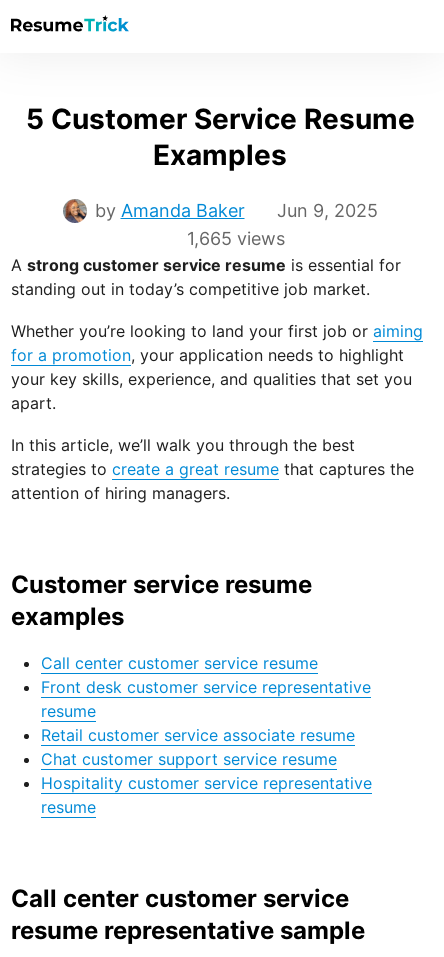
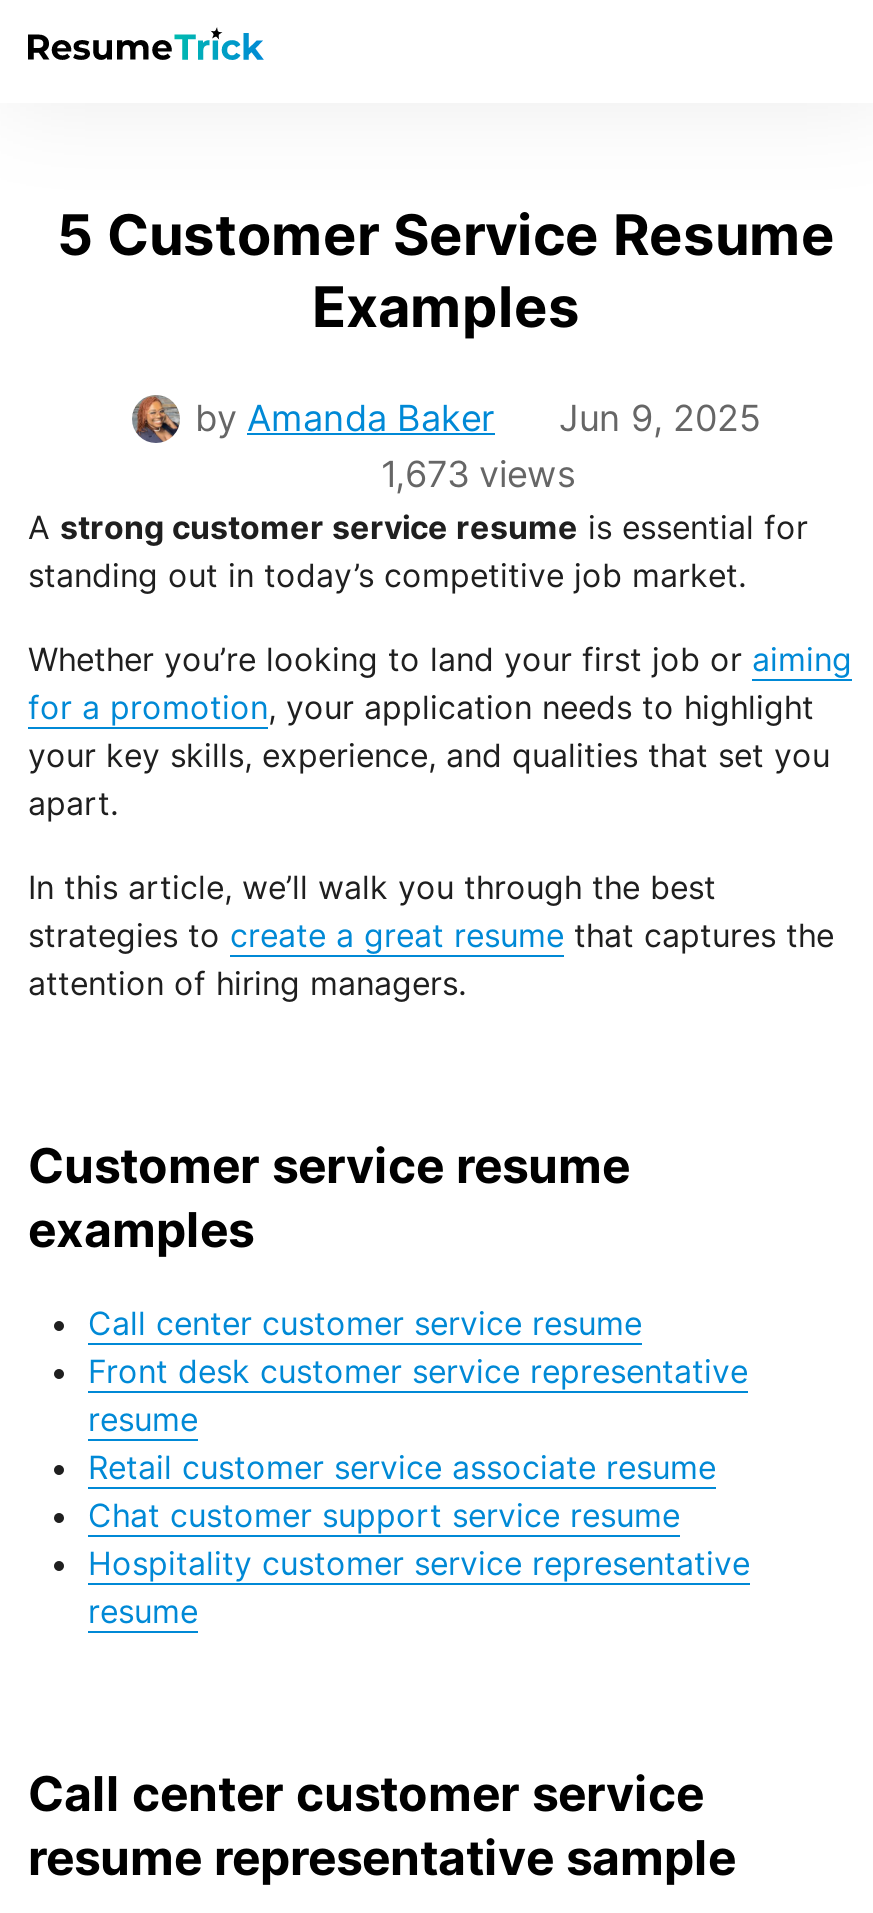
[187,228,285,249] 1,665 views -> [381,453,575,495] 1,673 views

